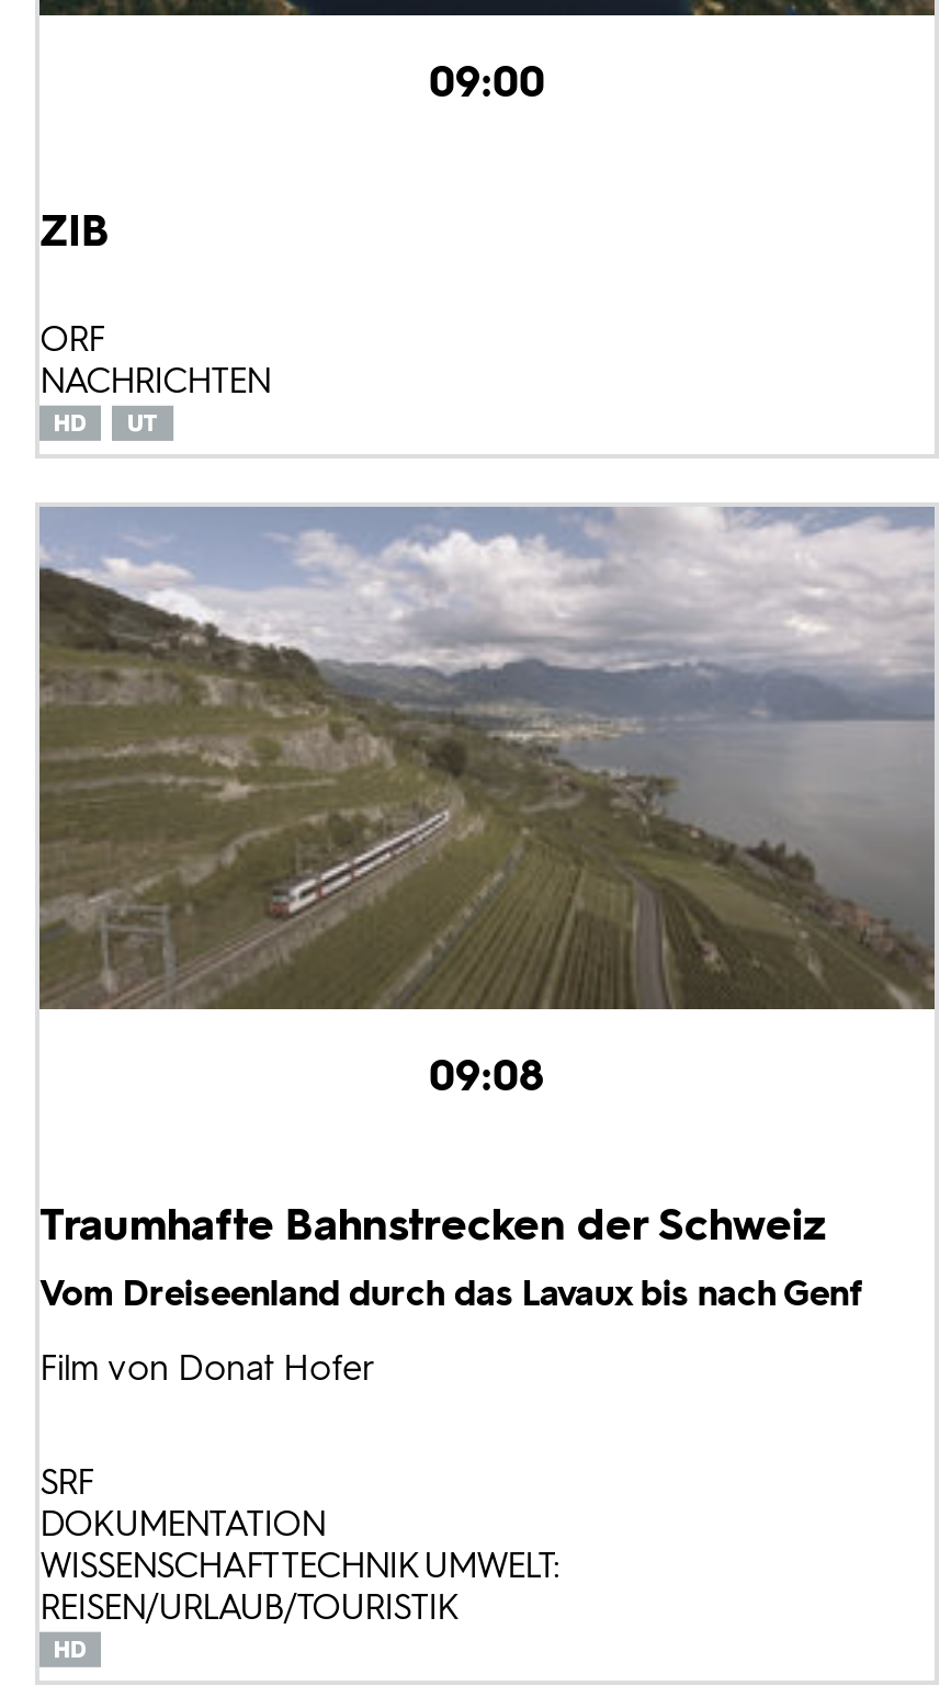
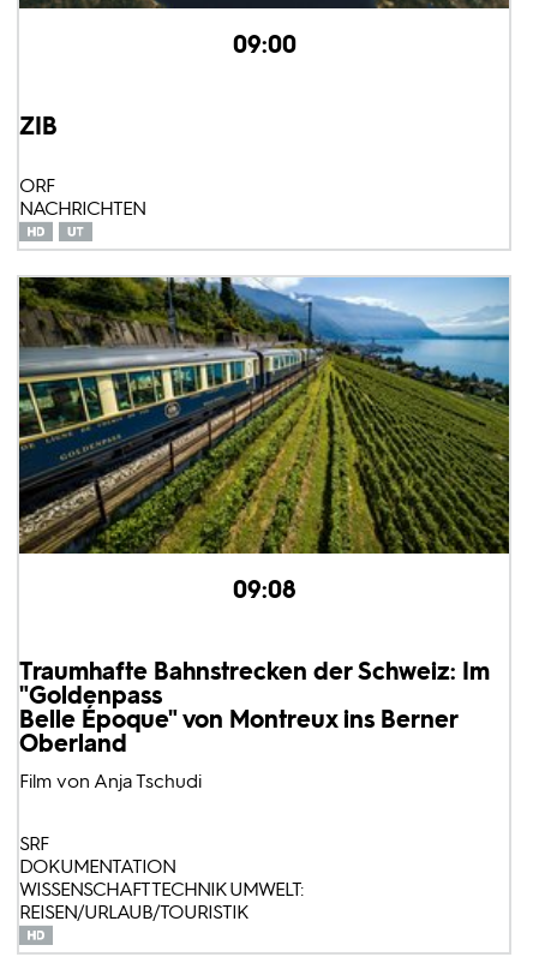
[37,505,937,1011] [image] -> [18,276,510,555] [image]
[39,1199,862,1390] Traumhafte Bahnstrecken der Schweiz | Vom Dreiseenland durch das Lavaux bis nach Genf | Film von Donat Hofer -> [19,656,490,792] Traumhafte Bahnstrecken der Schweiz: Im | "Goldenpass | Belle Époque" von Montreux ins Berner | Oberland | Film von Anja Tschudi

